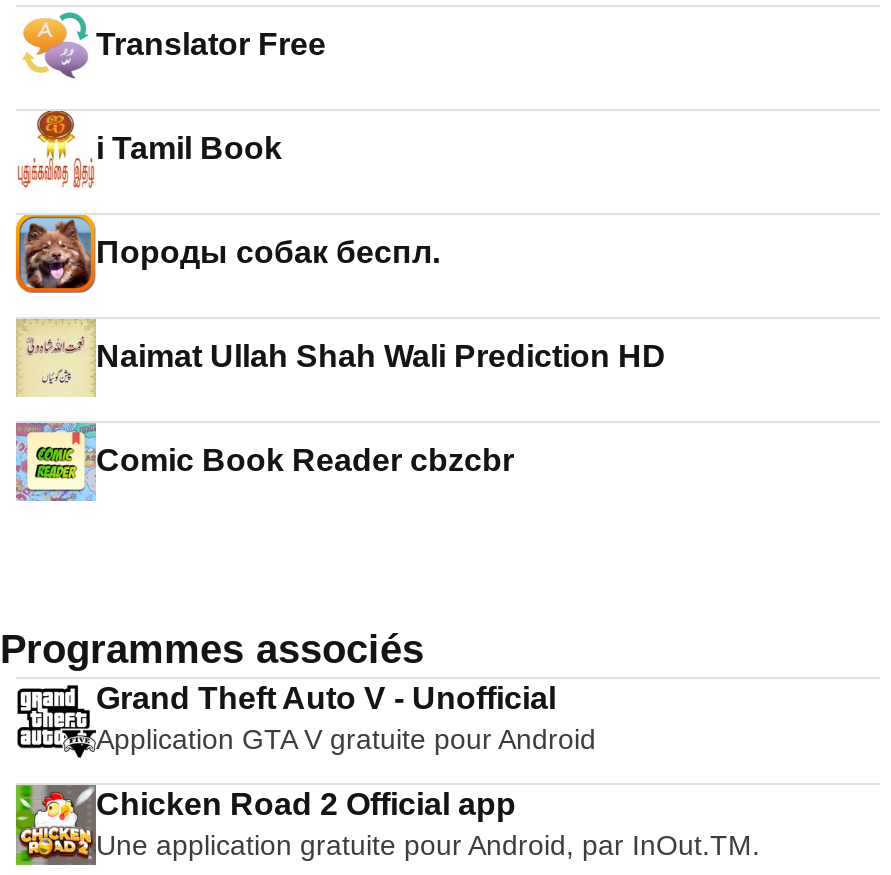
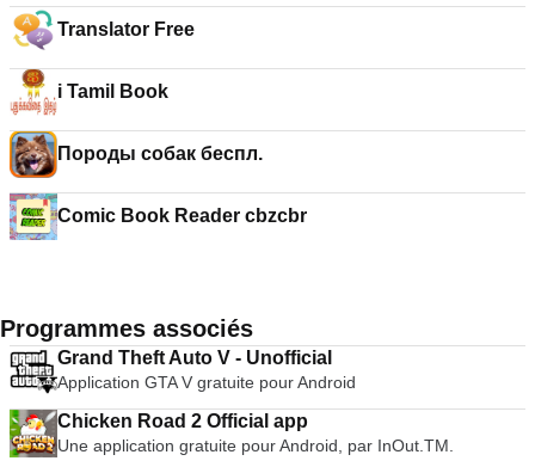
[16,317,666,397] [image] | Naimat Ullah Shah Wali Prediction HD -> none

